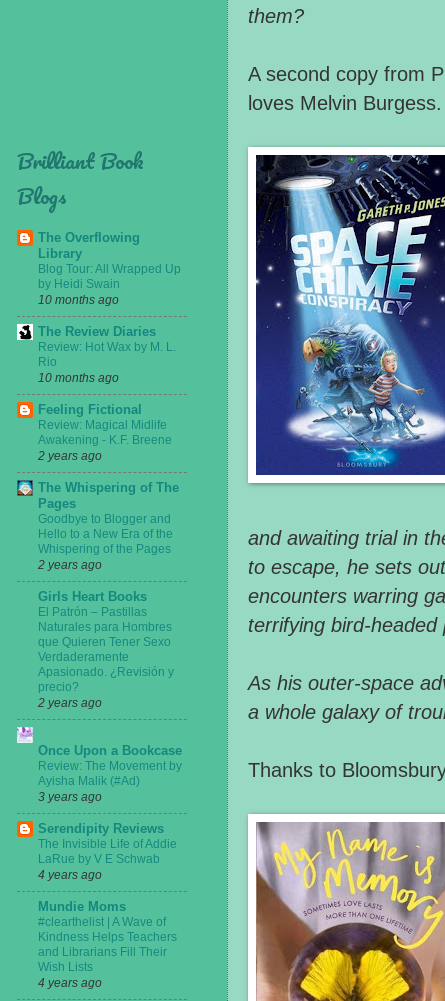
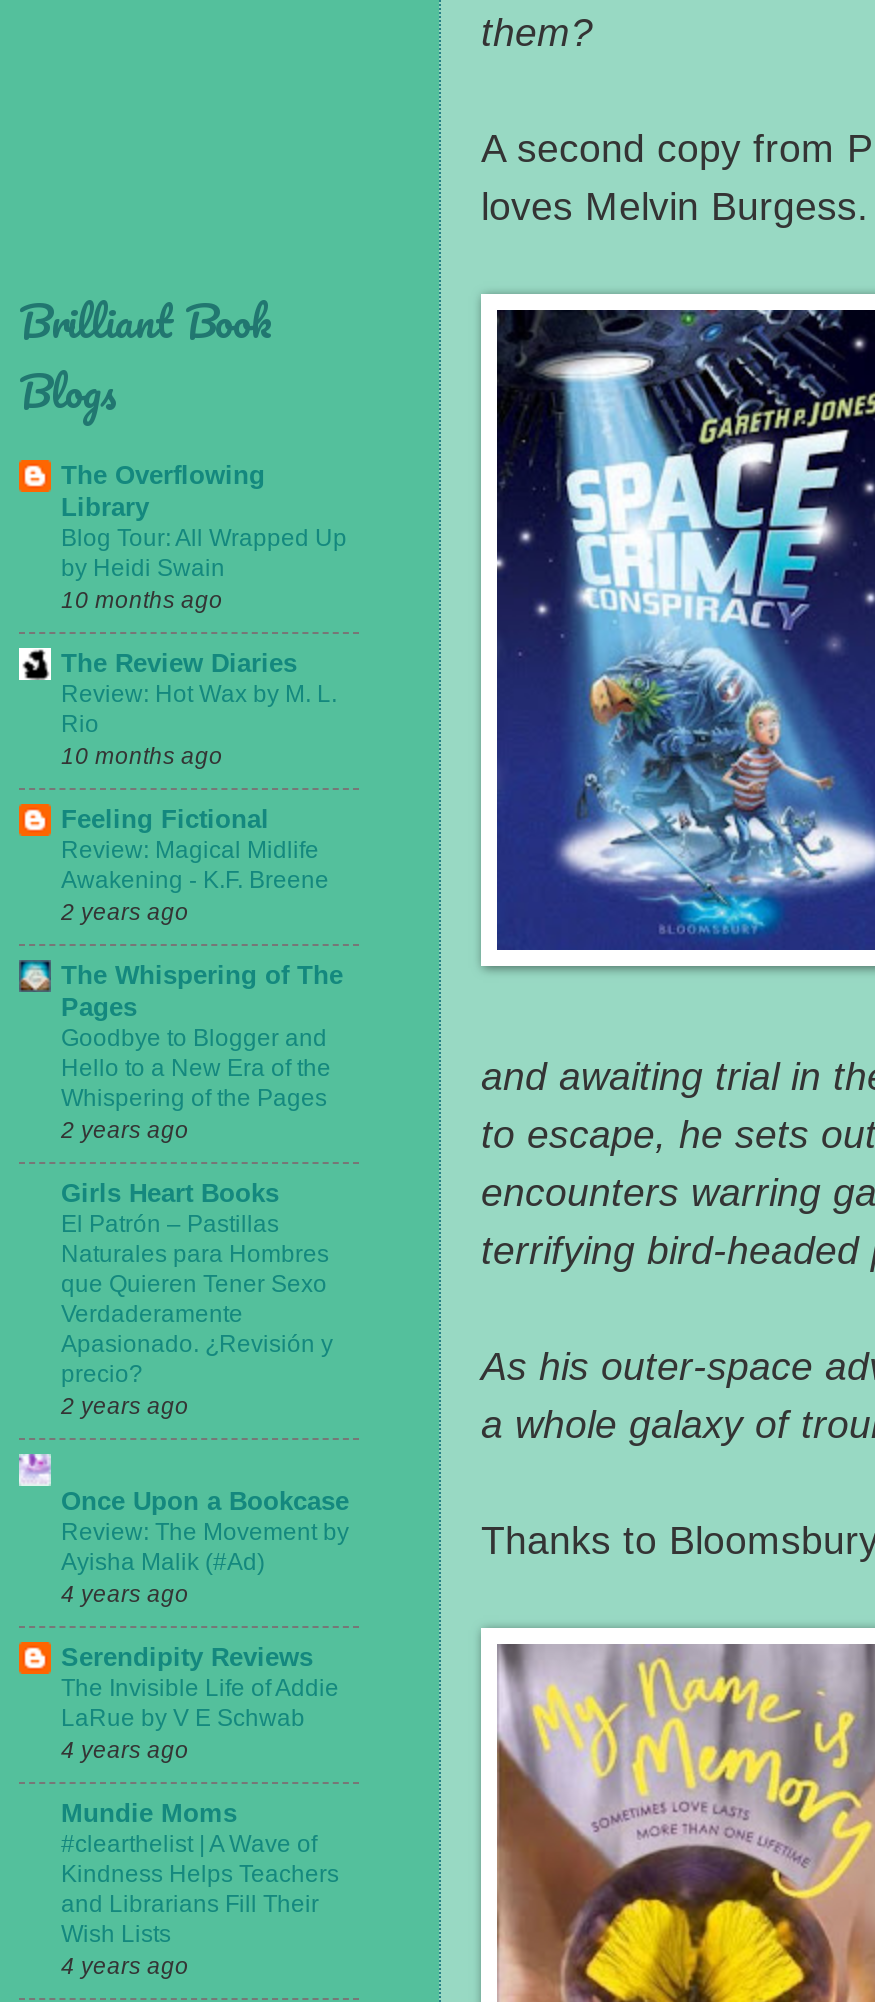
[38,790,102,803] 3 years ago -> [61,1580,189,1606] 4 years ago

